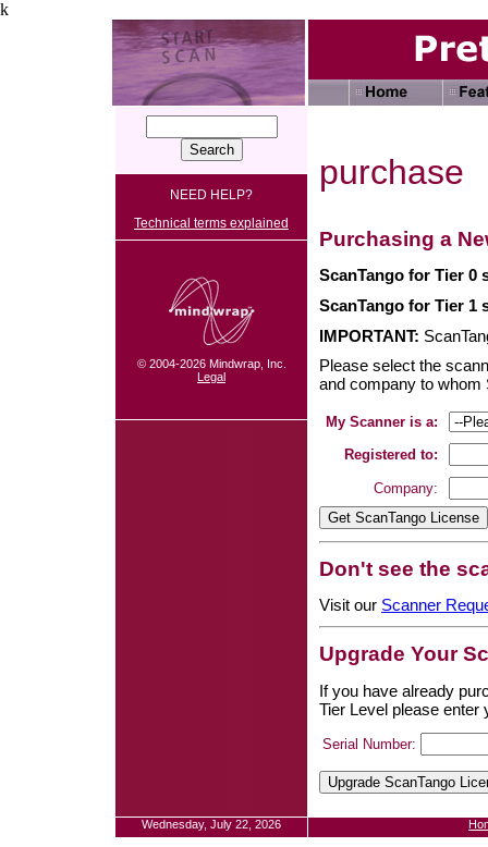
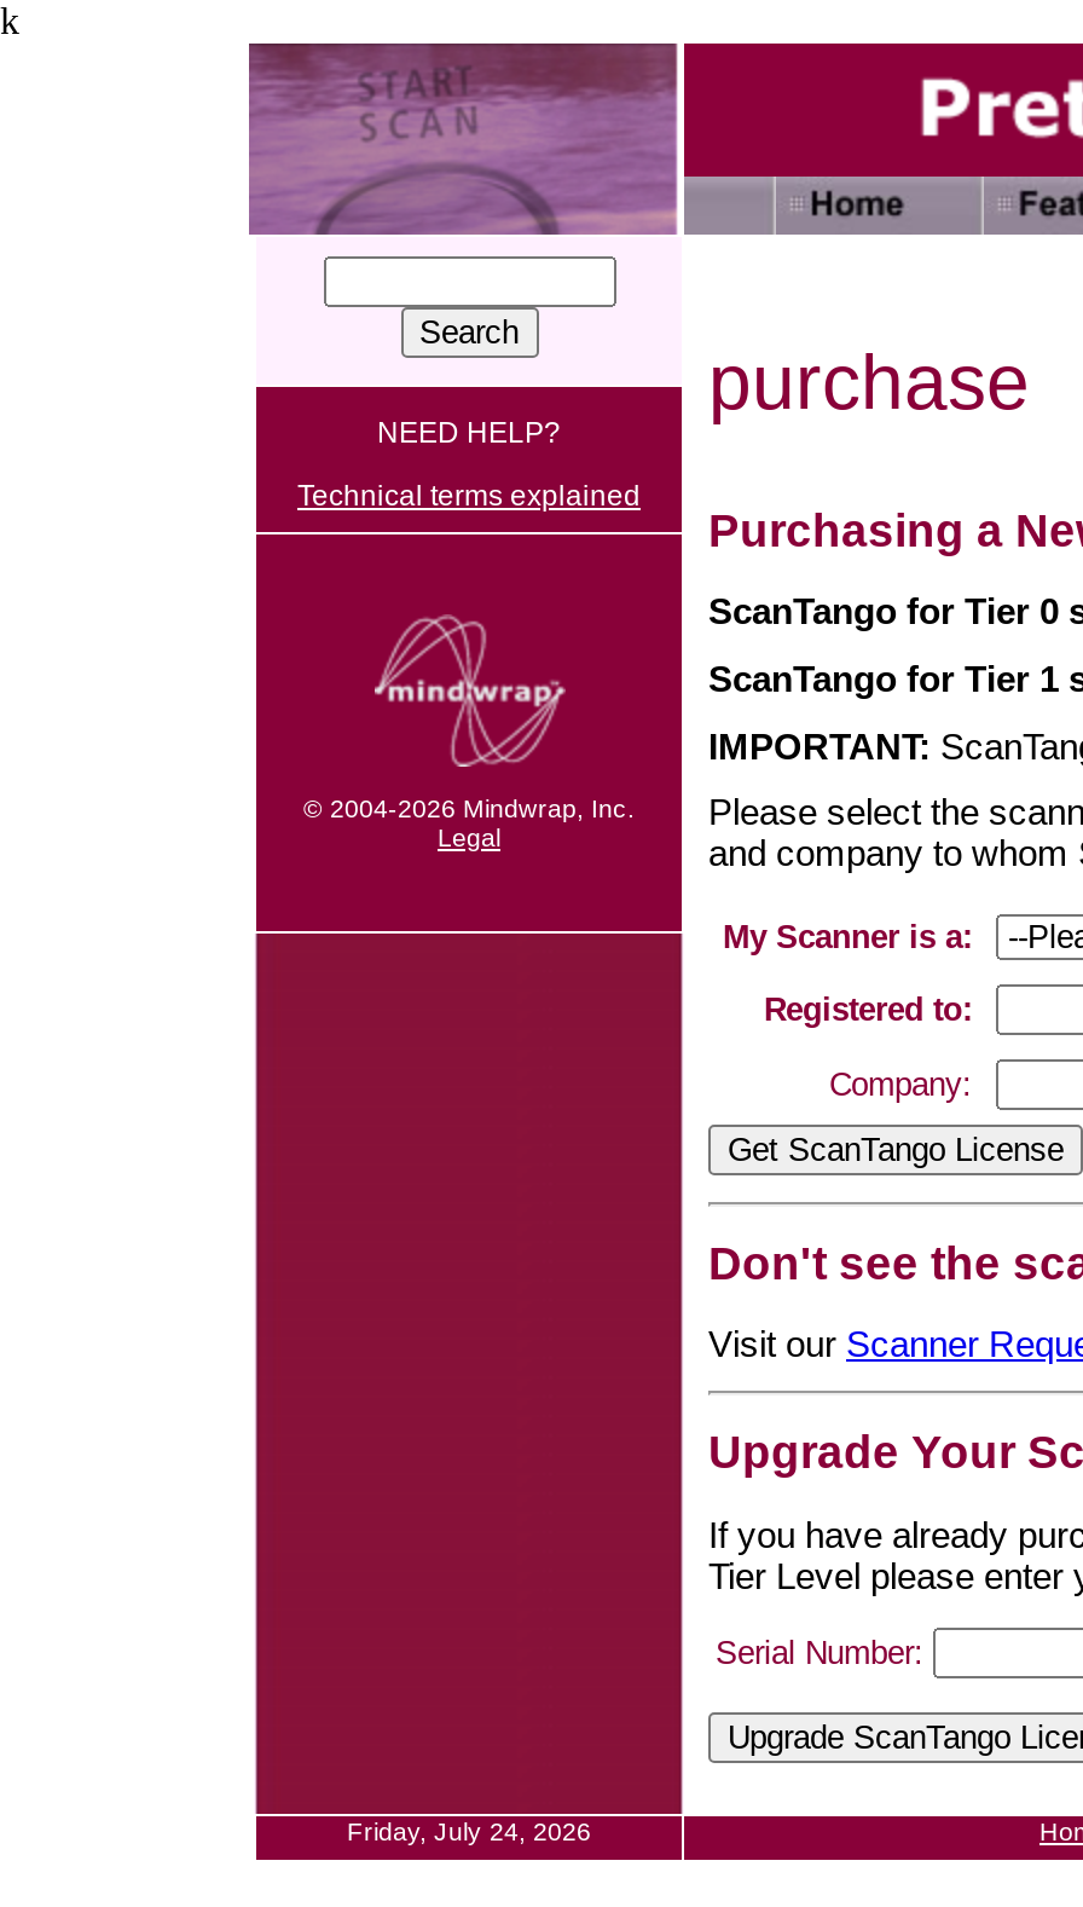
[142,817,281,830] Wednesday, July 22, 2026 -> [347,1815,591,1844] Friday, July 24, 2026

